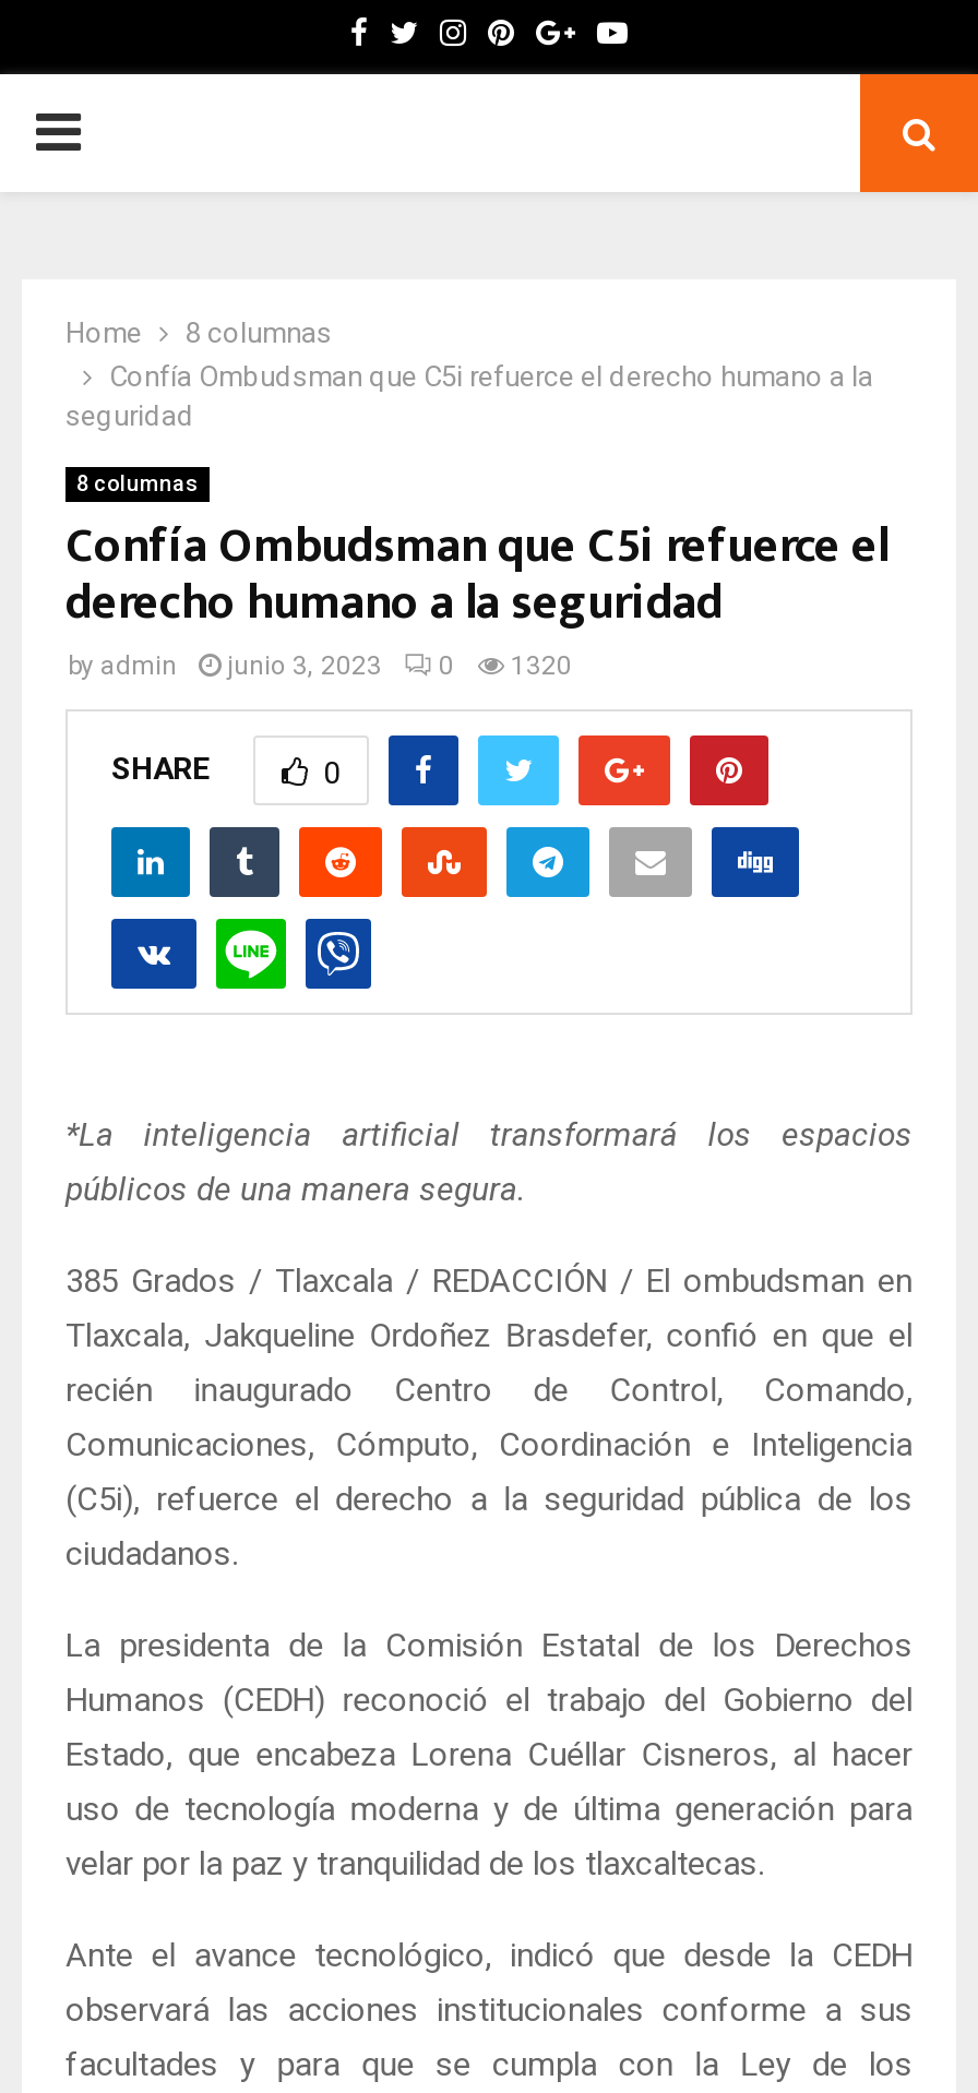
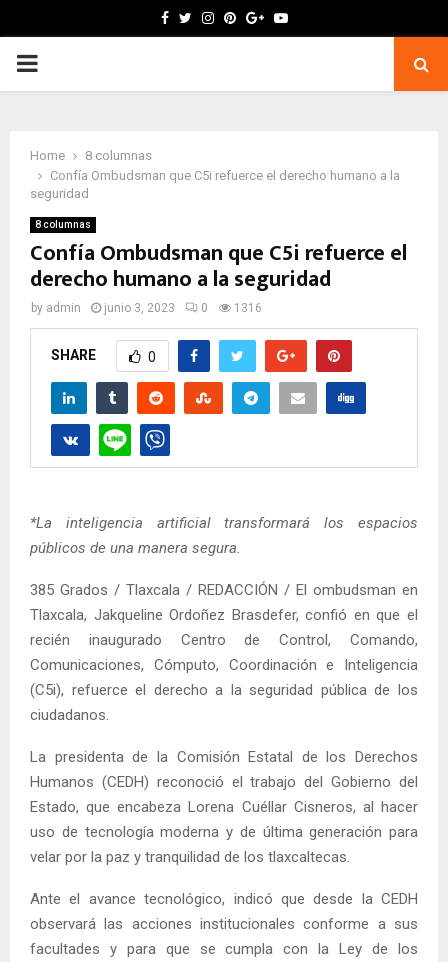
[68,650,572,681] by admin junio 3, 2023 0 1320 -> [31,301,262,315] by admin junio 3, 2023 0 1316

